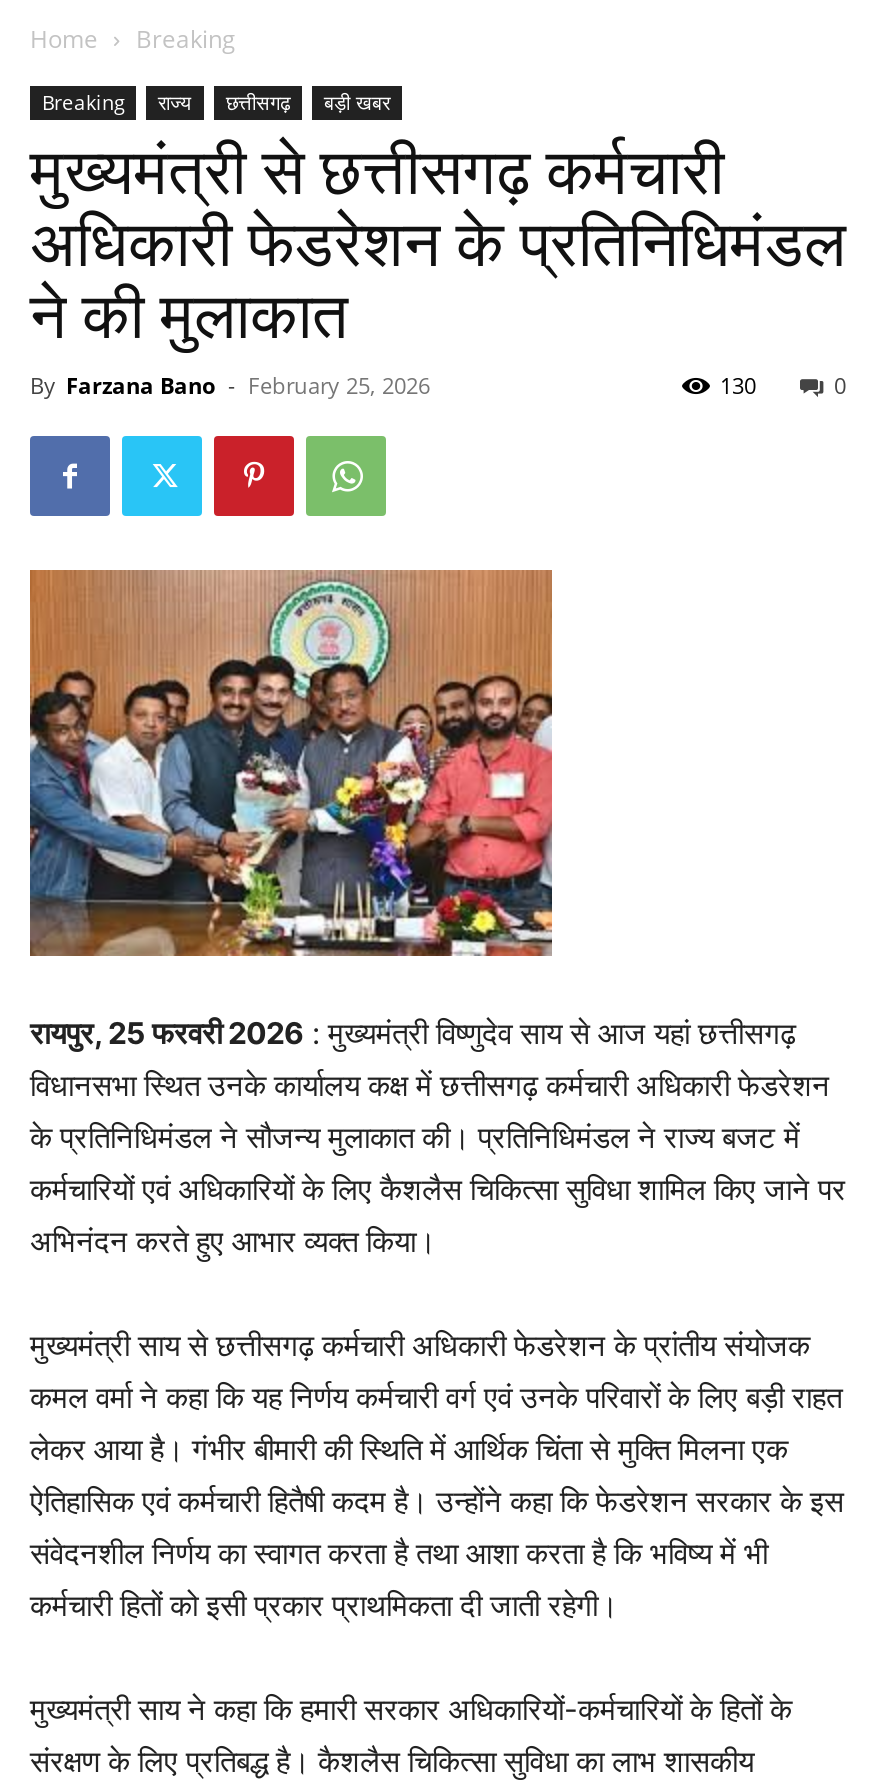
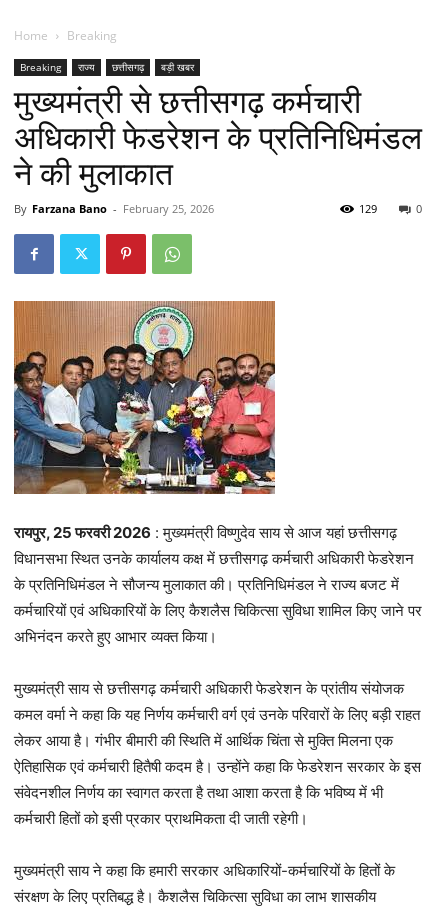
[720,370,756,400] 130 -> [359,201,377,216] 129

